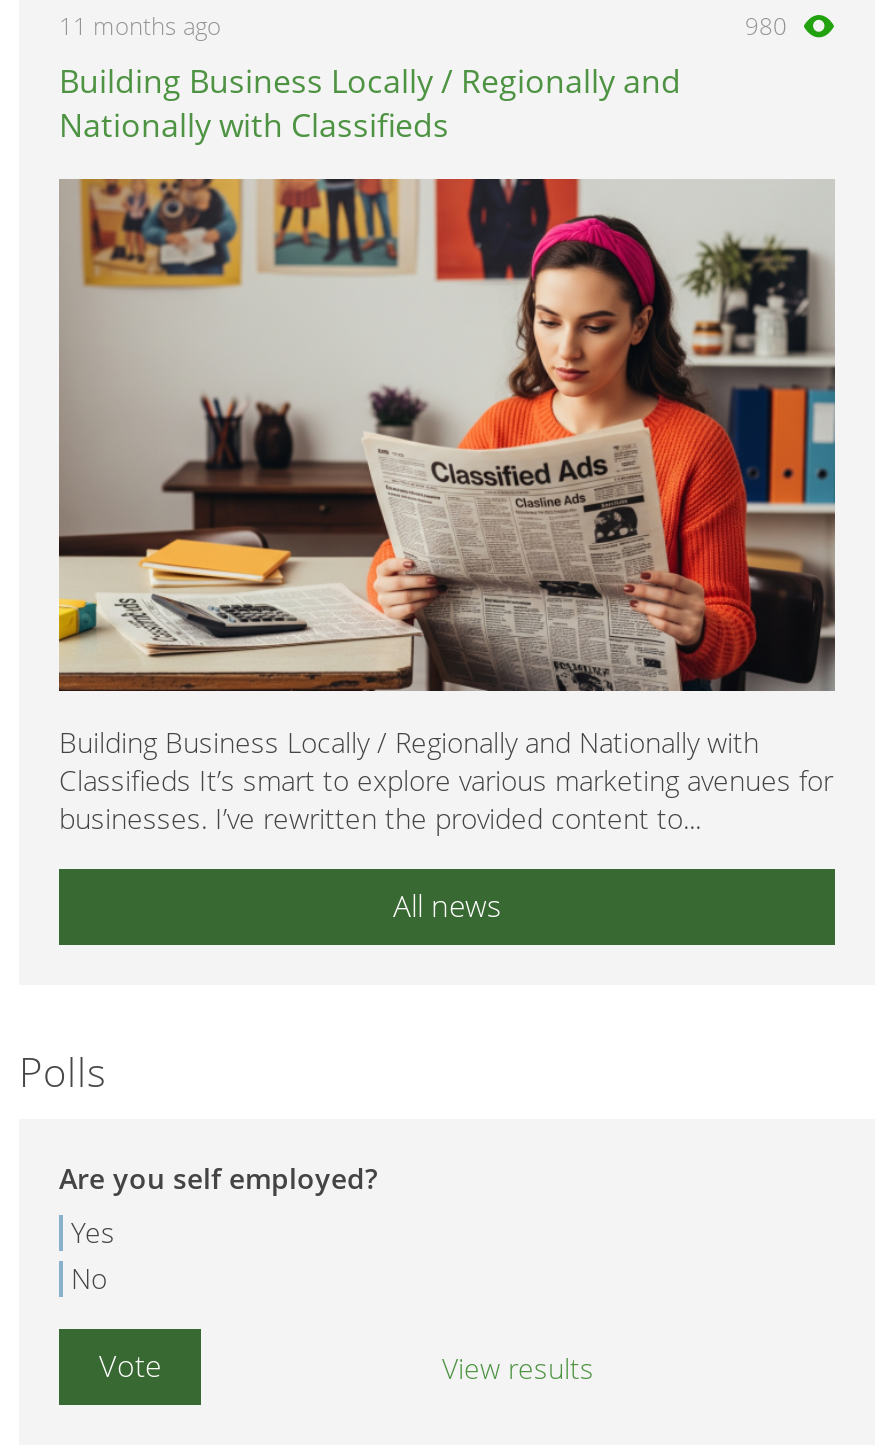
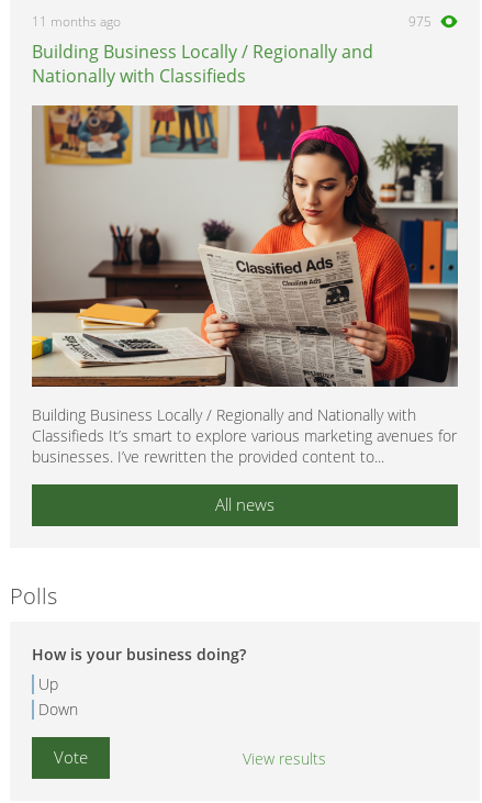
[745,10,787,44] 980 -> [408,12,431,31] 975
[59,1160,377,1298] Are you self employed? | Yes | No -> [32,644,246,720] How is your business doing? | Up | Down

